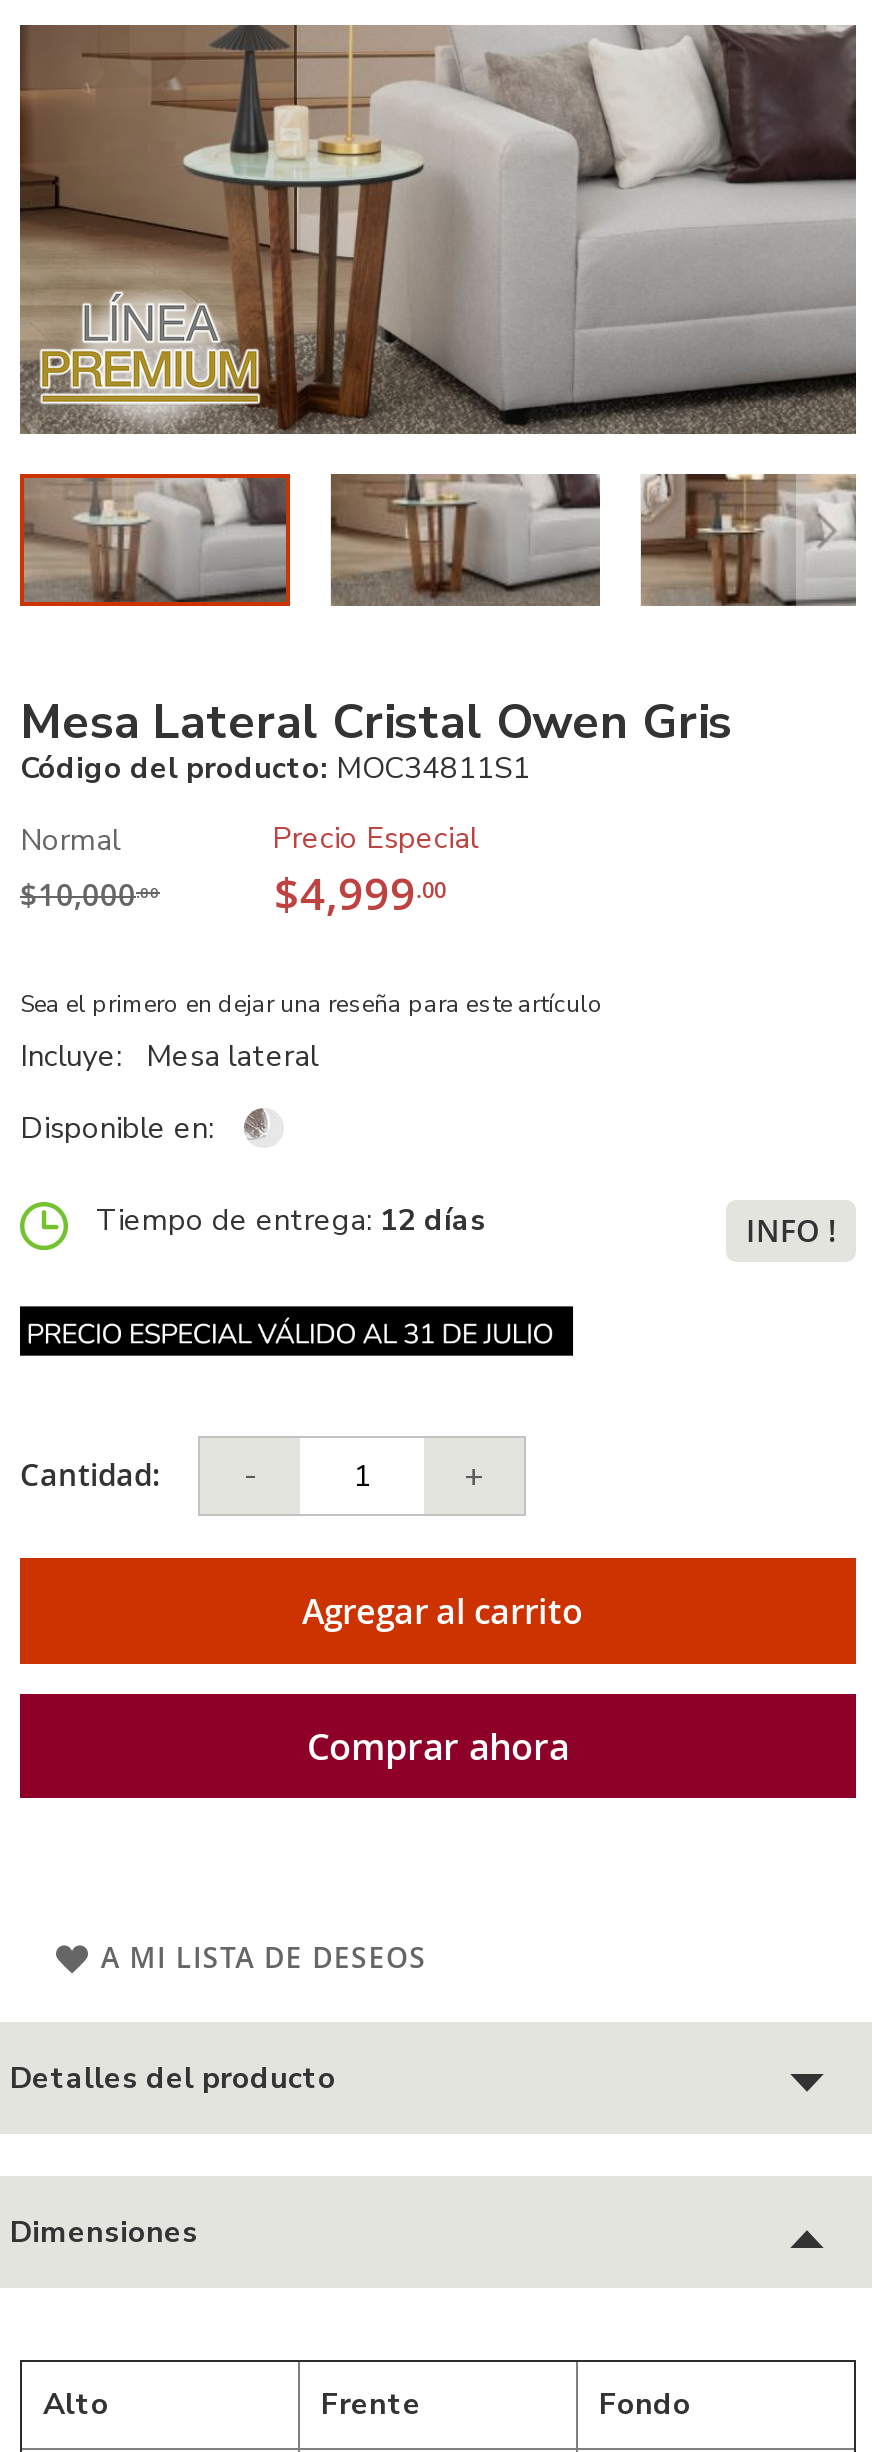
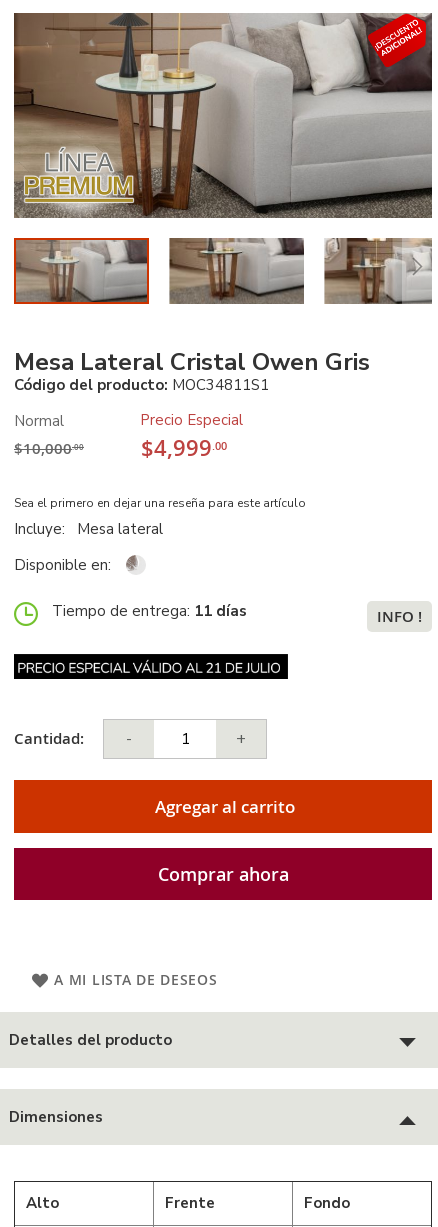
[716,24,844,130] [image] -> [368,13,427,68] [image]
[96,1199,486,1239] Tiempo de entrega: 12 días -> [52,601,247,621] Tiempo de entrega: 11 días

